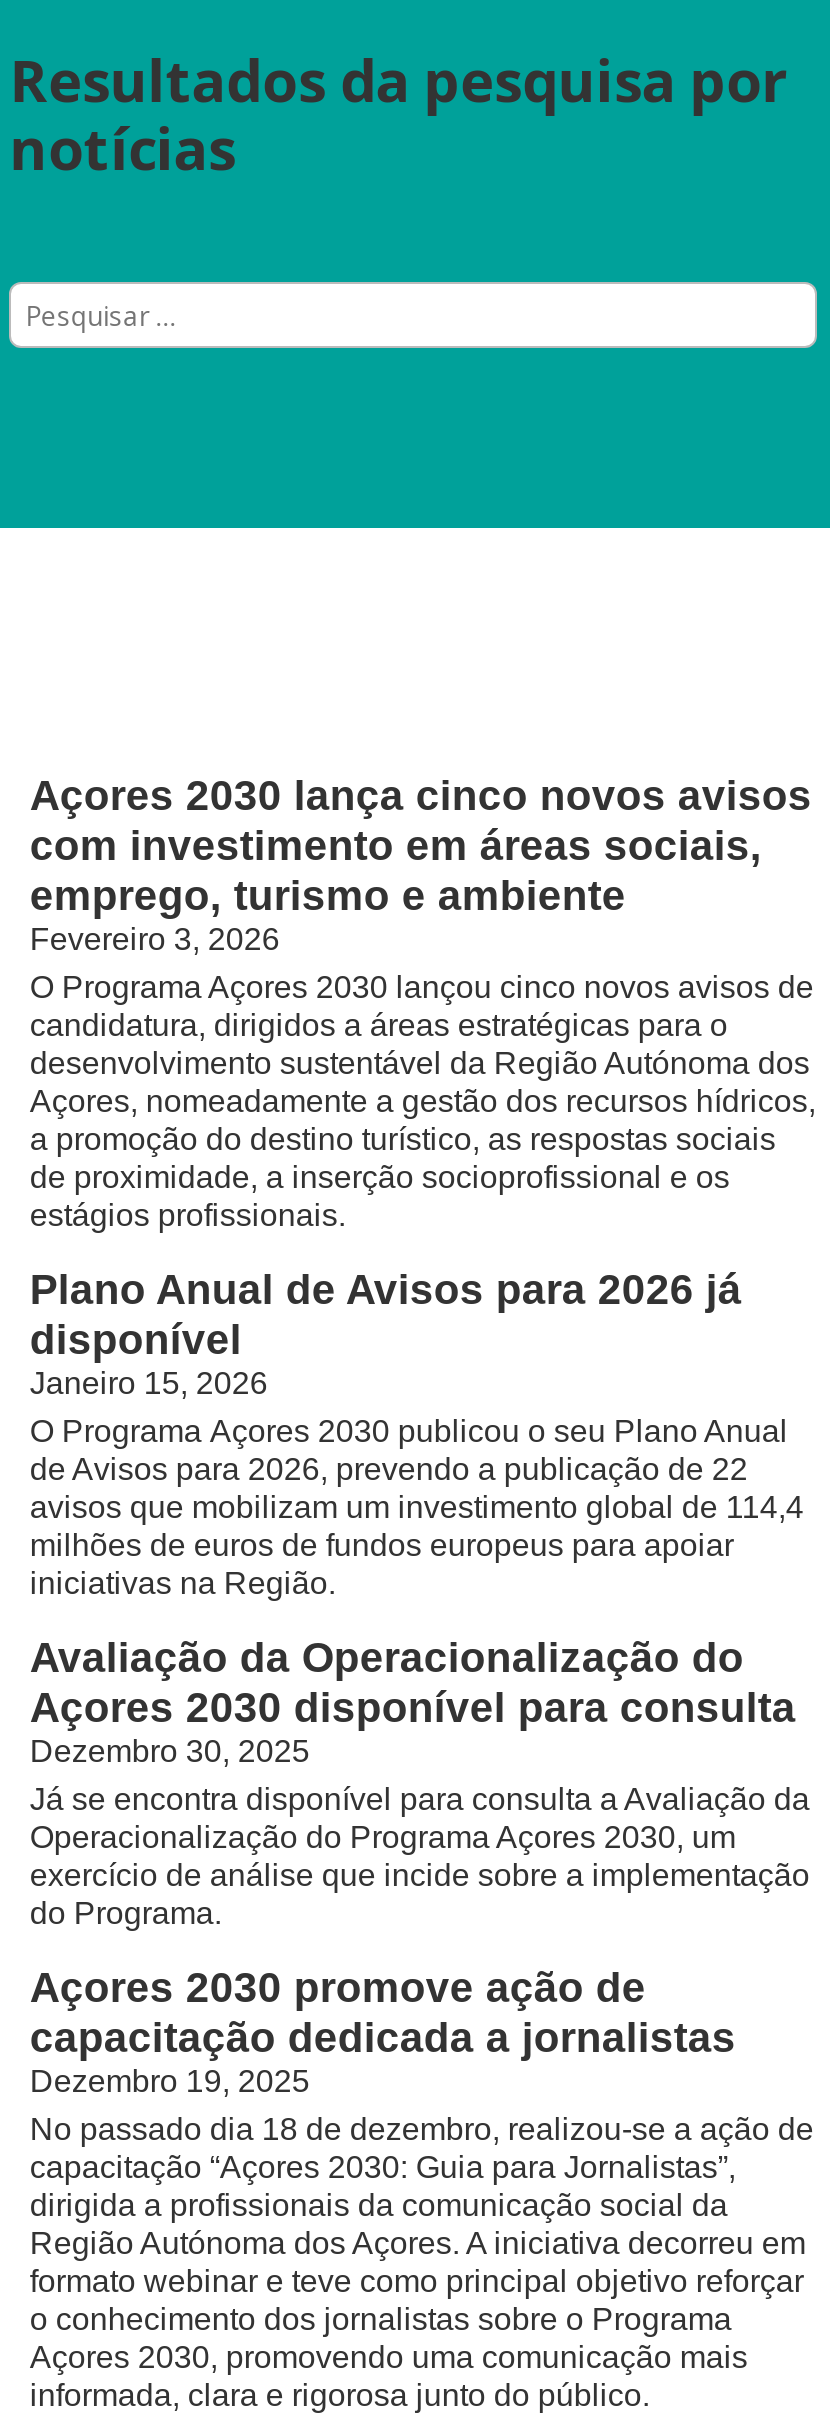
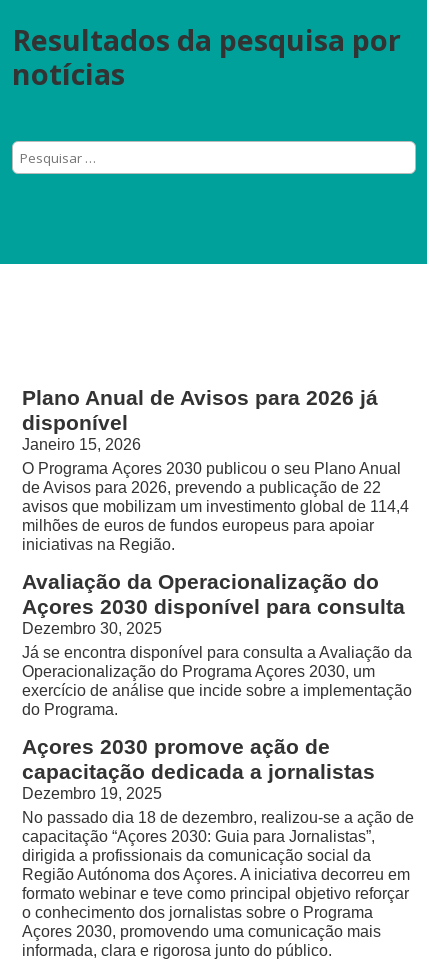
[30,773,816,1233] Açores 2030 lança cinco novos avisos | com investimento em áreas sociais, | emprego, turismo e ambiente | Fevereiro 3, 2026 | O Programa Açores 2030 lançou cinco novos avisos de | candidatura, dirigidos a áreas estratégicas para o | desenvolvimento sustentável da Região Autónoma dos | Açores, nomeadamente a gestão dos recursos hídricos, | a promoção do destino turístico, as respostas sociais | de proximidade, a inserção socioprofissional e os | estágios profissionais. -> none

